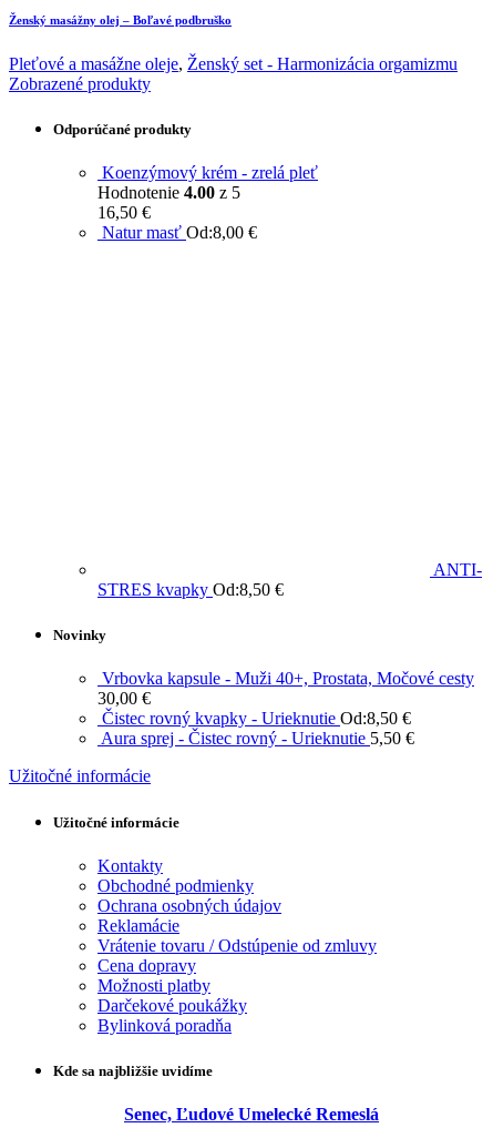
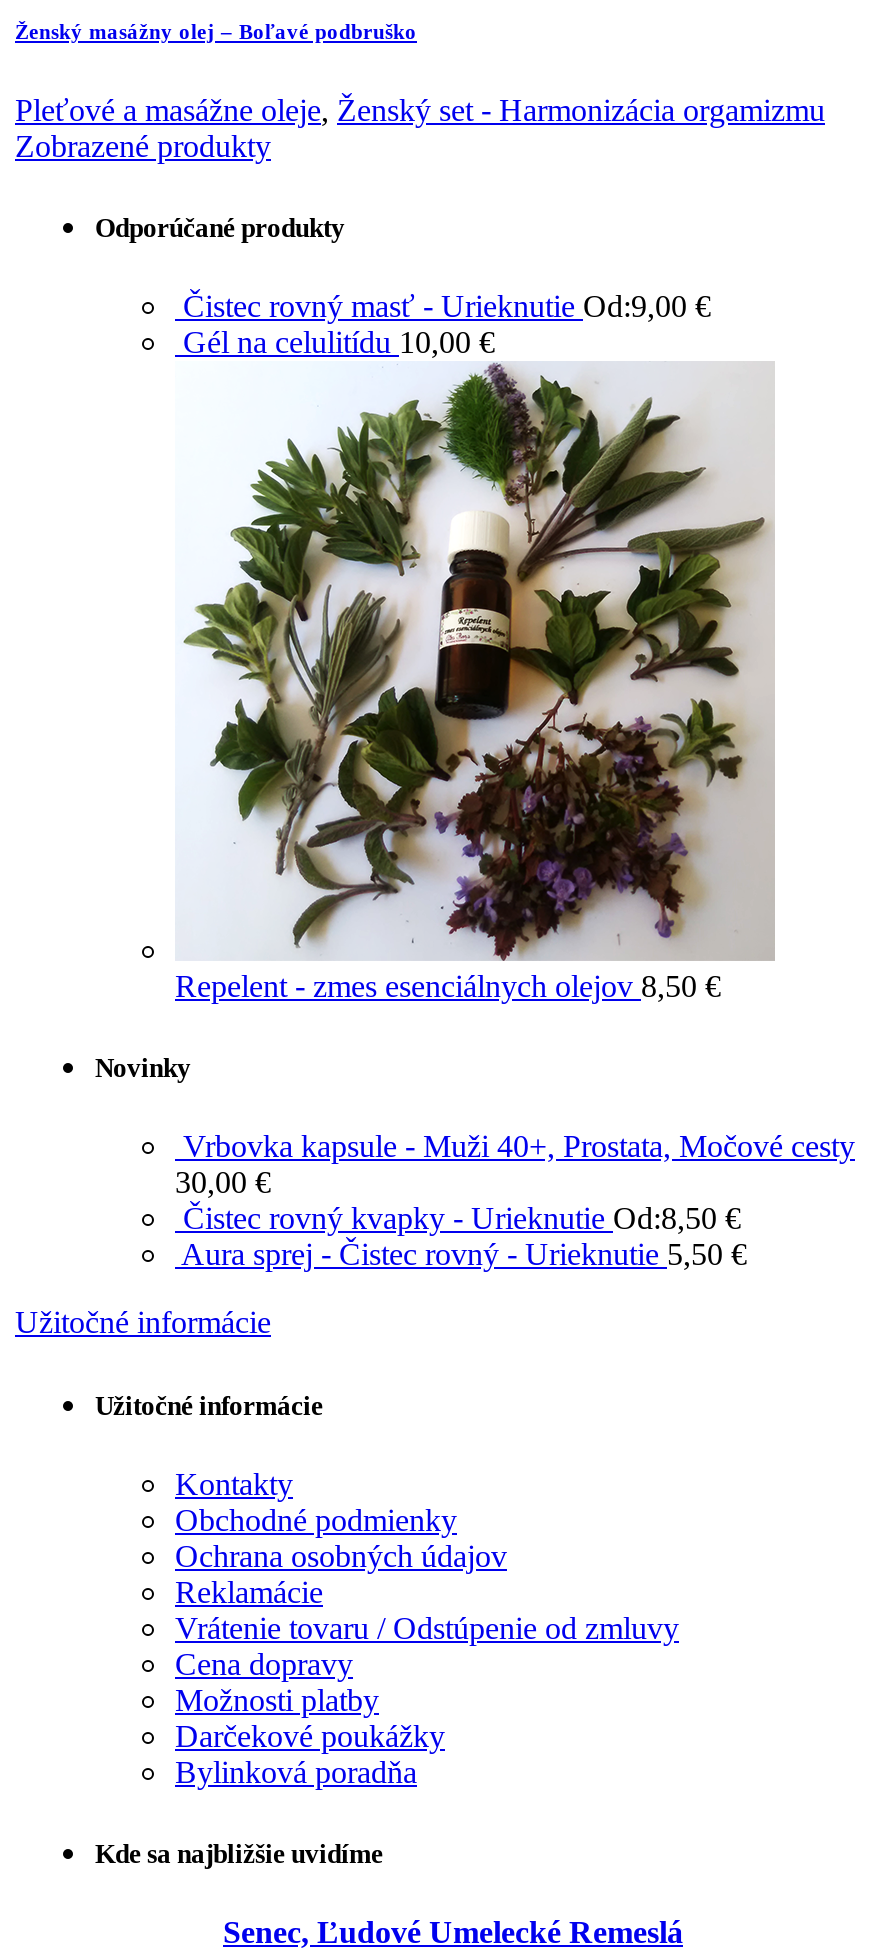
none -> [181,363,775,961] [image]
[97,163,318,242] Koenzýmový krém - zrelá pleť | Hodnotenie 4.00 z 5 | 16,50 € | Natur masť Od:8,00 € -> [183,289,711,359] Čistec rovný masť - Urieknutie Od:9,00 € | Gél na celulitídu 10,00 €
[97,560,482,599] ANTI- | STRES kvapky Od:8,50 € -> [175,969,721,1003] Repelent - zmes esenciálnych olejov 8,50 €

